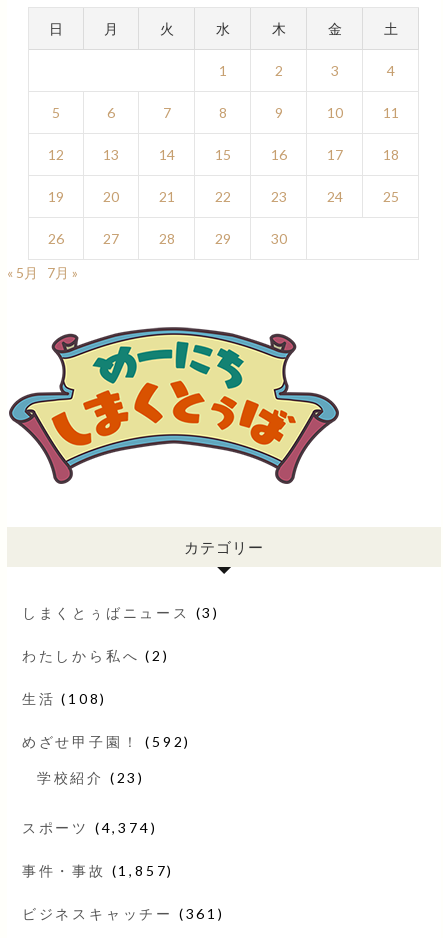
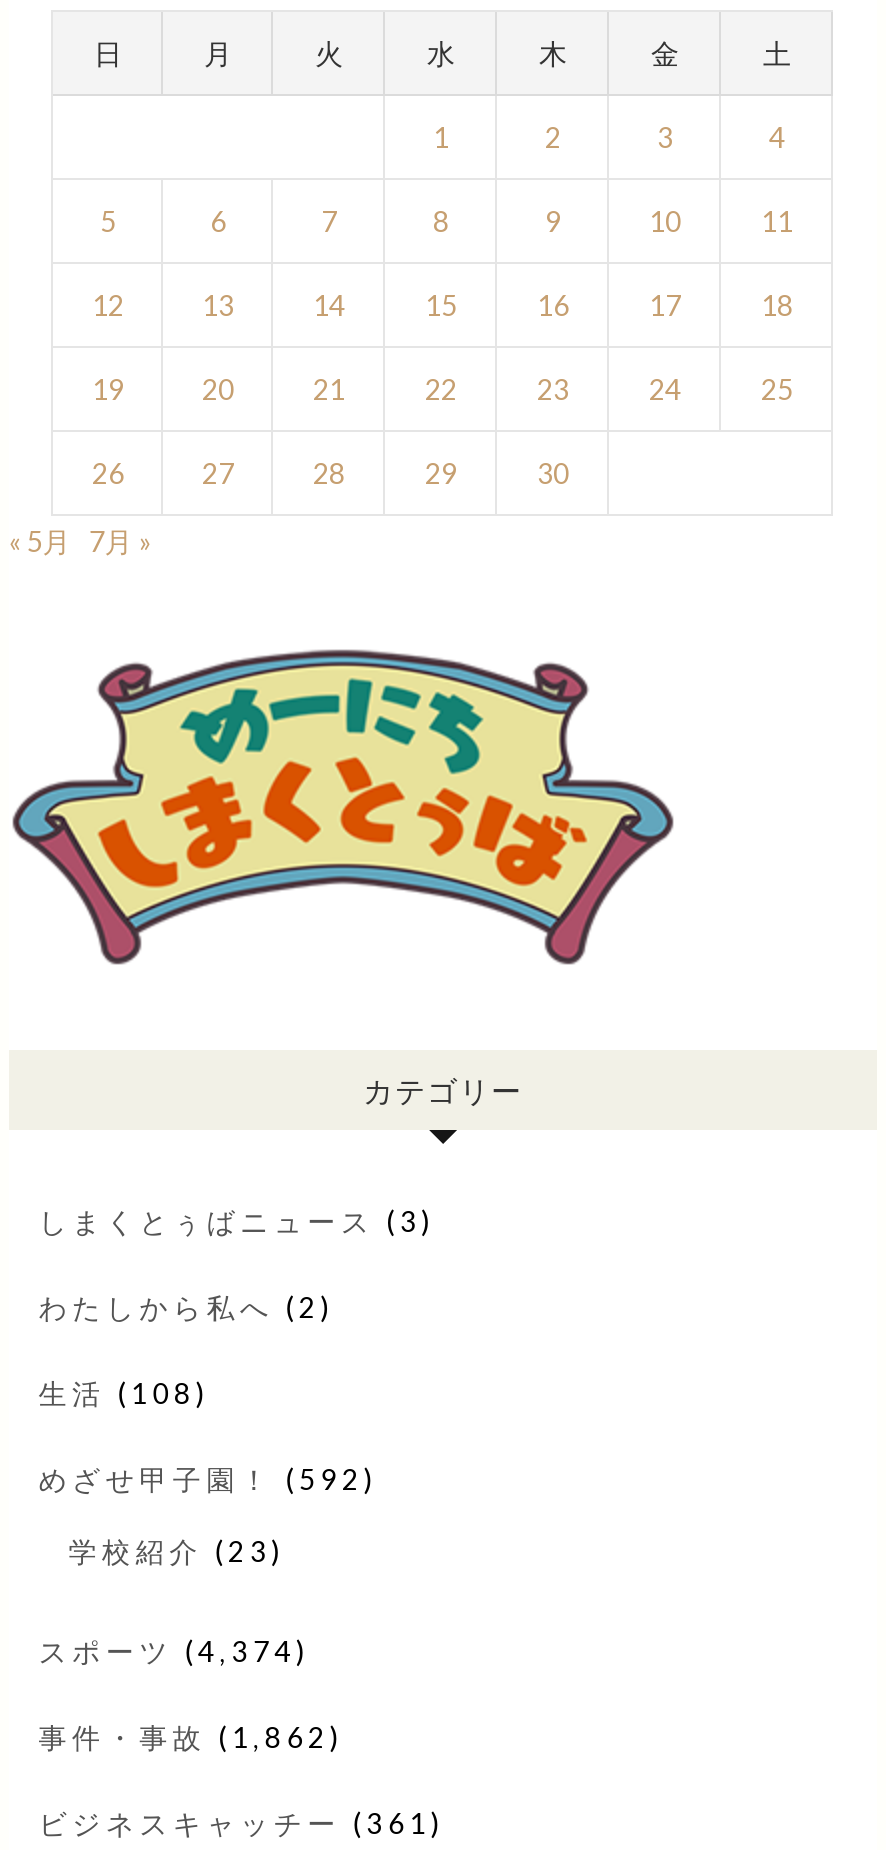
[22,862,174,879] 事件・事故(1,857) -> [38,1721,343,1755] 事件・事故(1,862)

